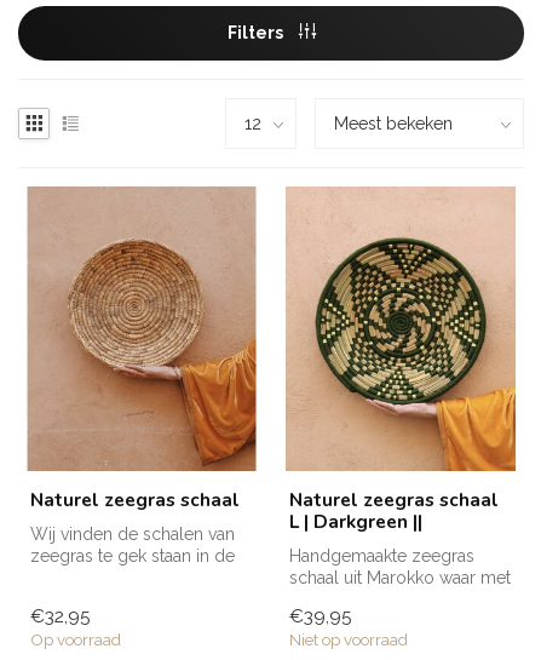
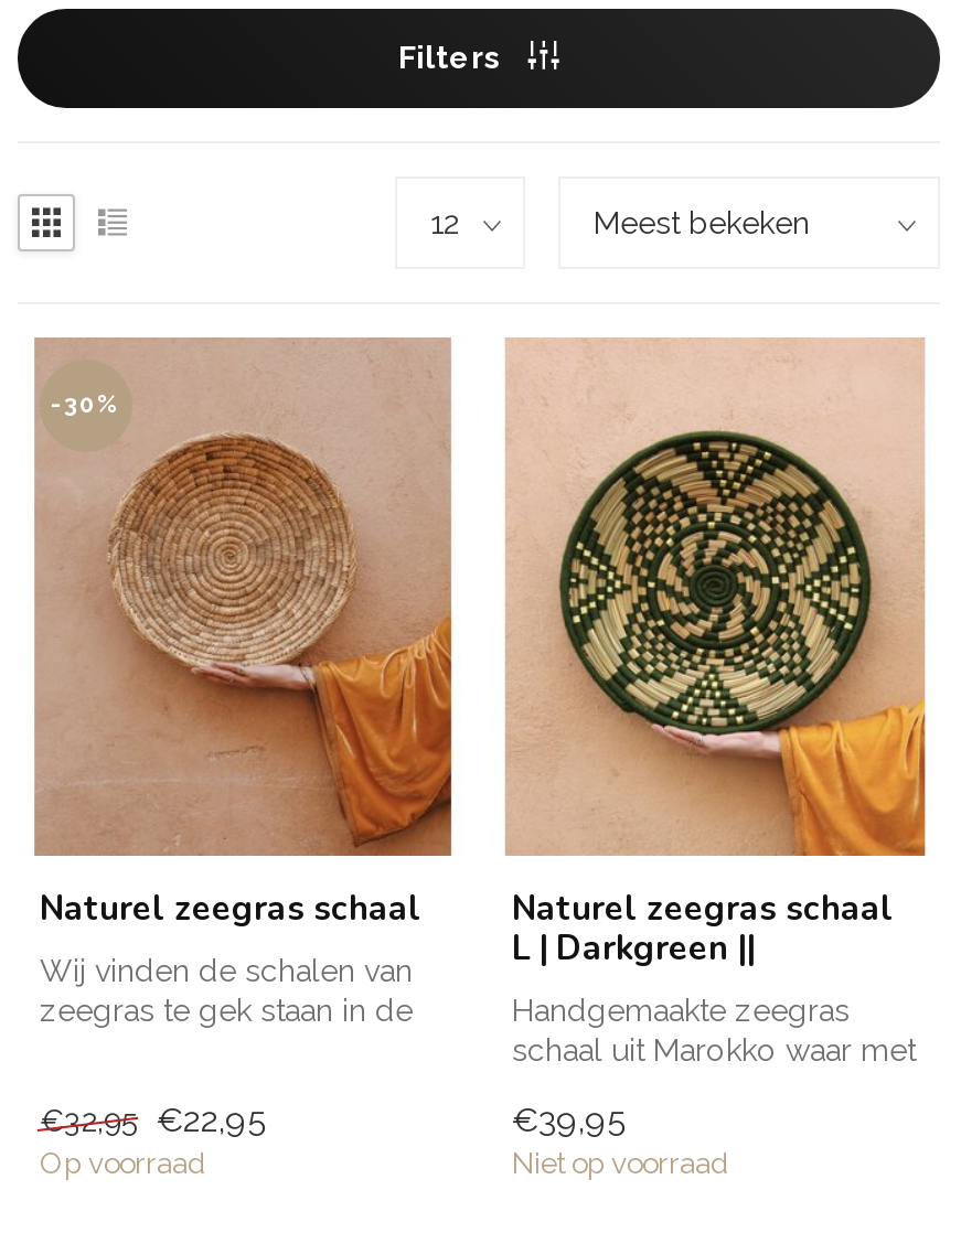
none -> [51,390,121,419] -30%
[30,605,91,627] €32,95 -> [40,1100,267,1140] €32,95 €22,95

